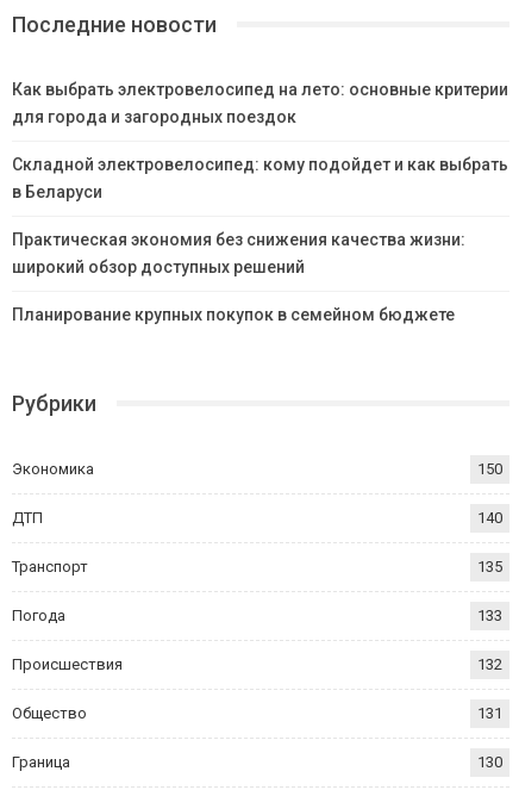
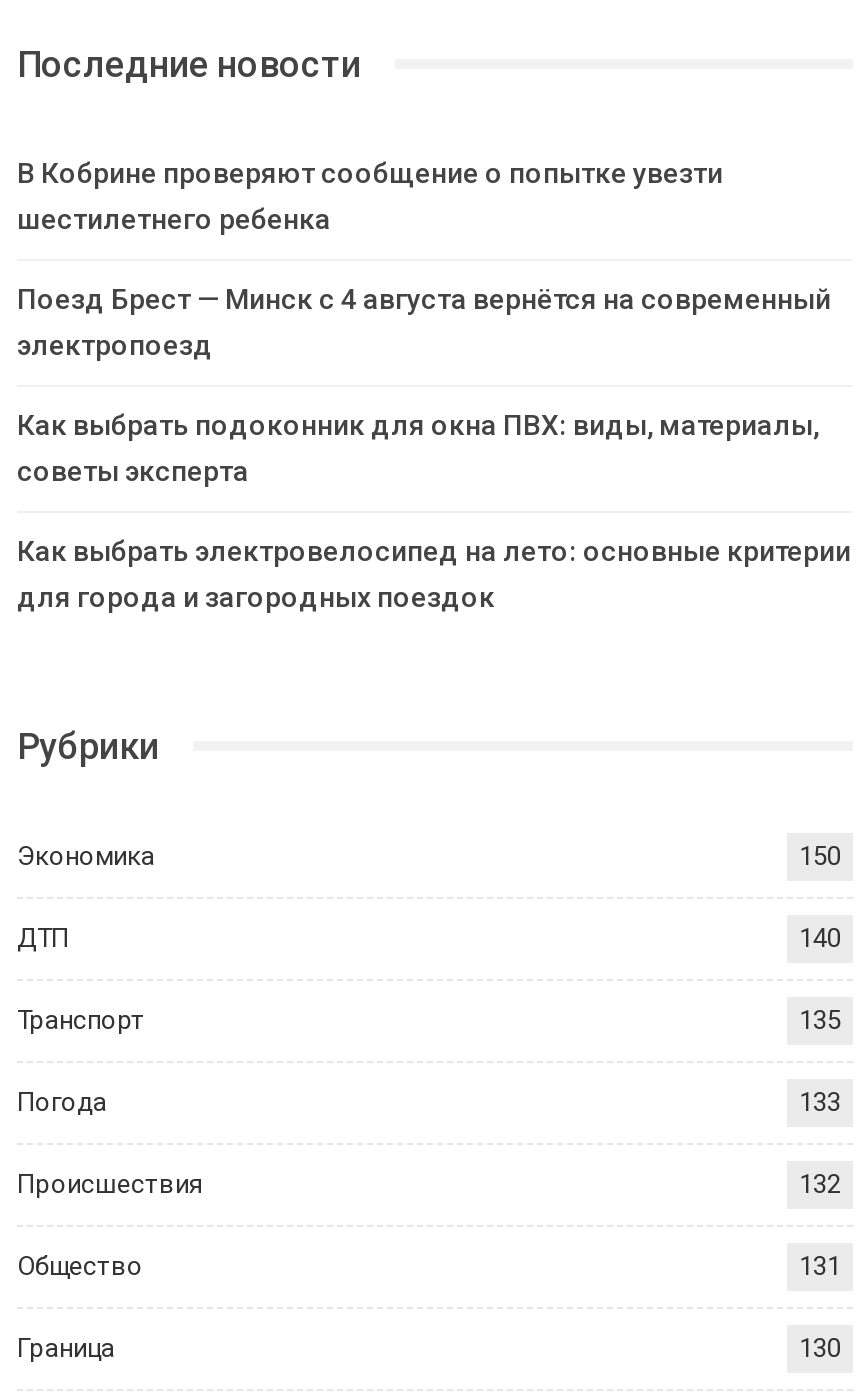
none -> [17,157,831,487] В Кобрине проверяют сообщение о попытке увезти | шестилетнего ребенка | Поезд Брест — Минск с 4 августа вернётся на современный | электропоезд | Как выбрать подоконник для окна ПВХ: виды, материалы, | советы эксперта
moved [12,80,508,126] -> [17,535,851,613]: Как выбрать электровелосипед на лето: основные критерии | для города и загородных поездок
[12,155,508,324] Складной электровелосипед: кому подойдет и как выбрать | в Беларуси | Практическая экономия без снижения качества жизни: | широкий обзор доступных решений | Планирование крупных покупок в семейном бюджете -> none

